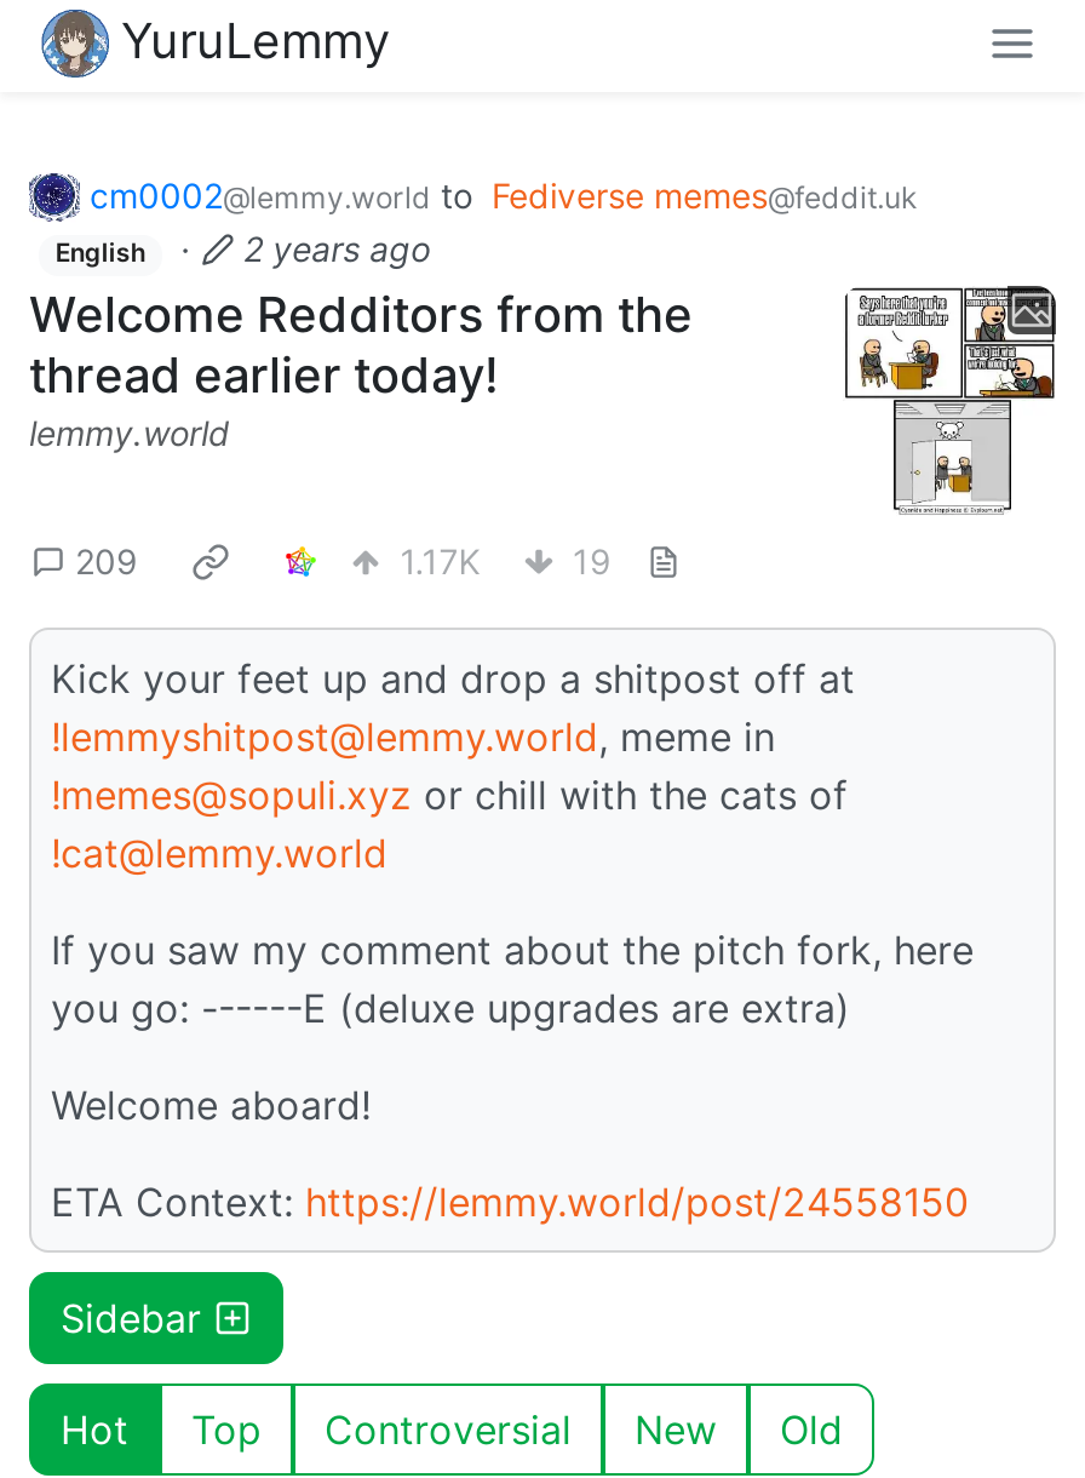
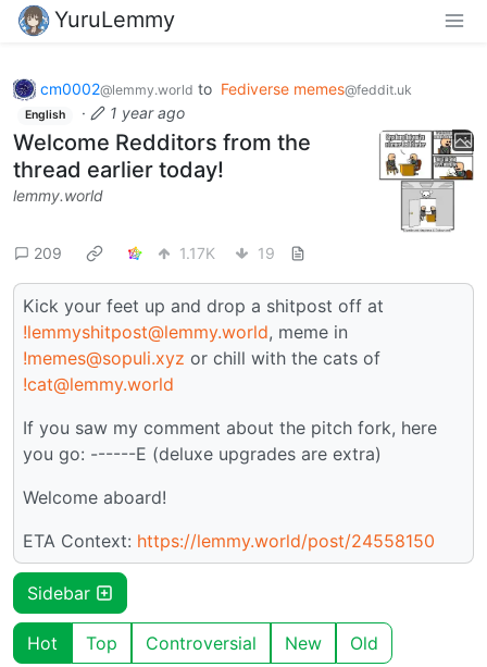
[244,228,430,269] 2 years ago -> [109,104,184,122] 1 year ago

